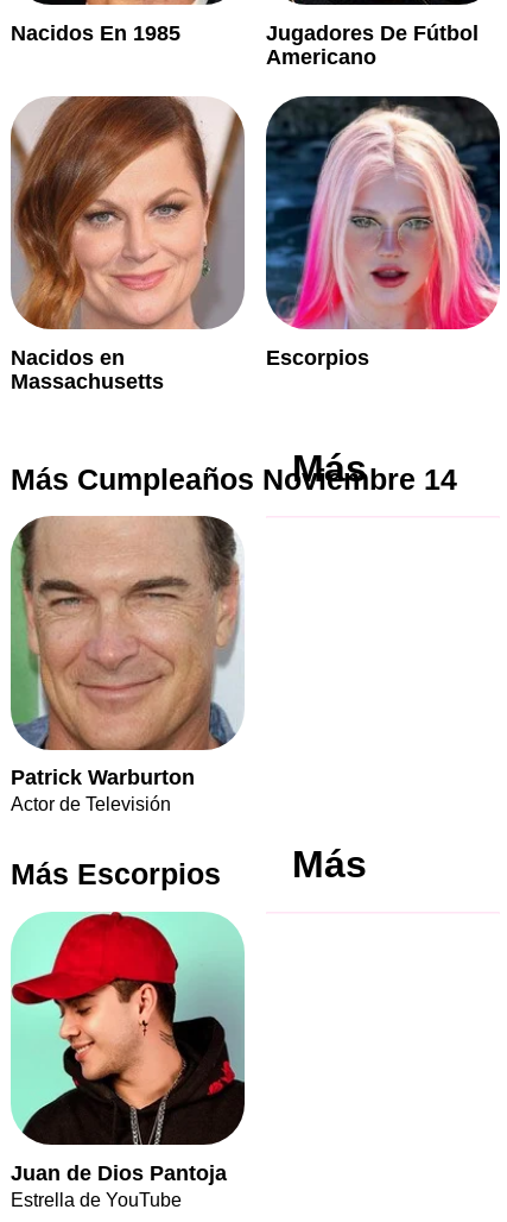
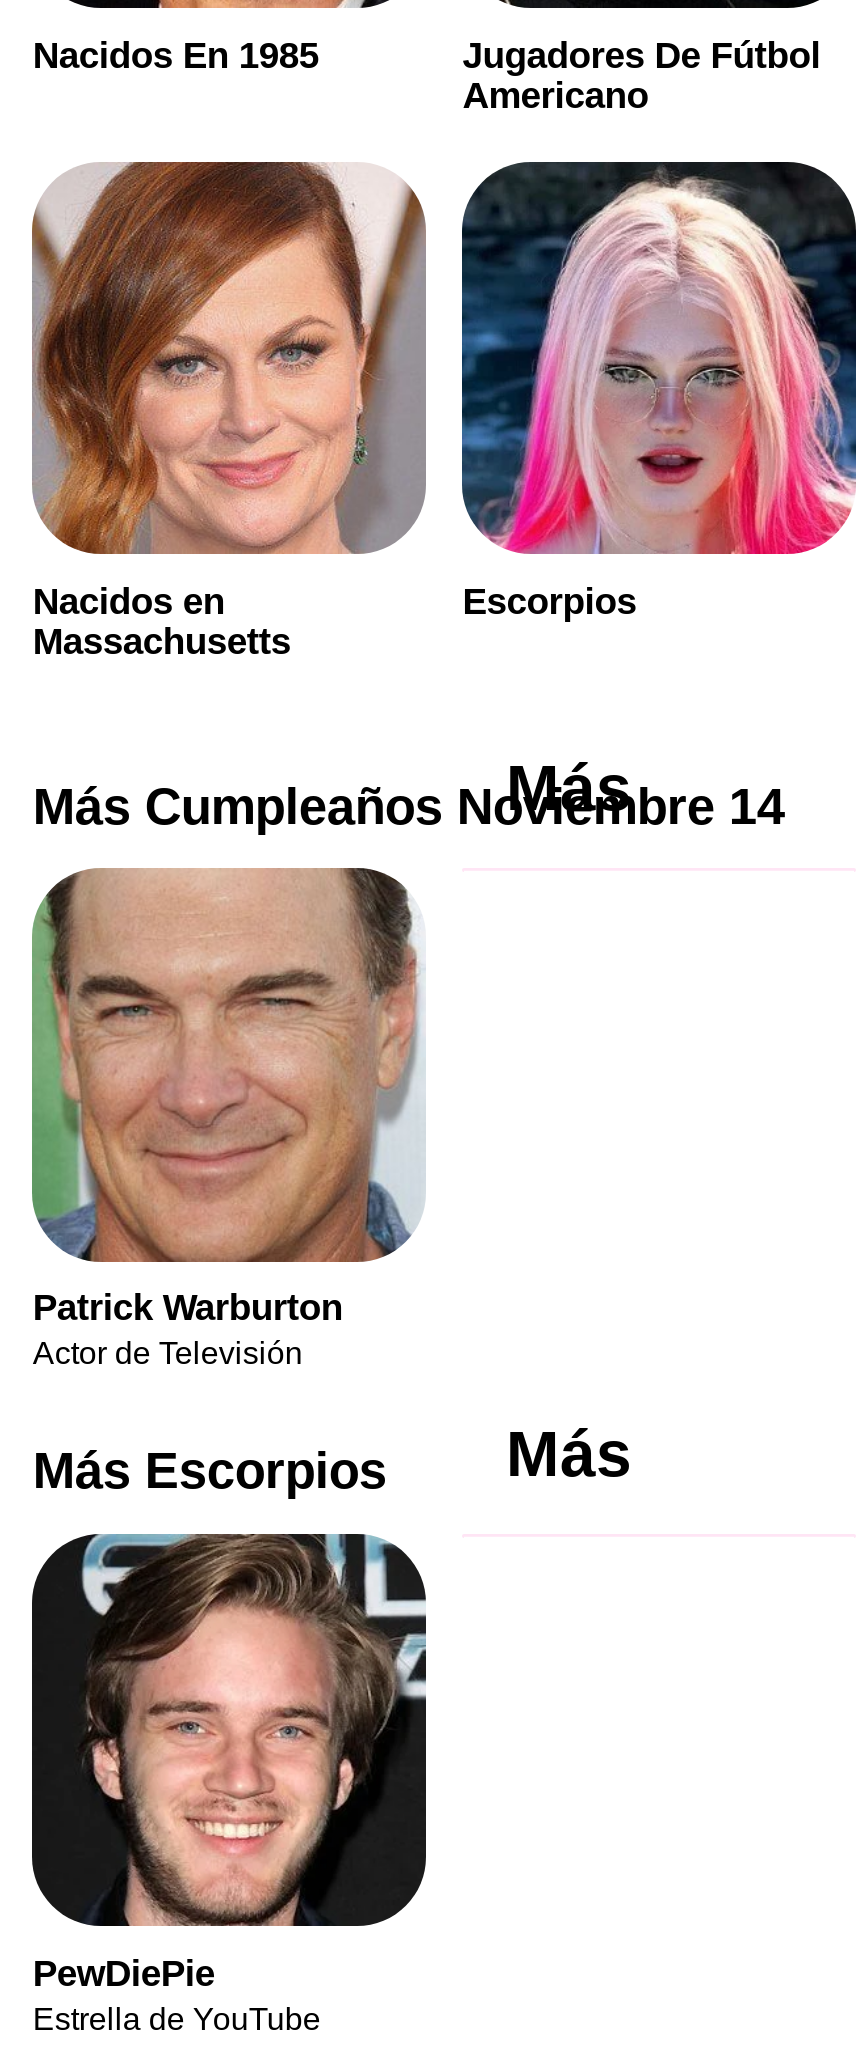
[11,912,246,1185] [image] | Juan de Dios Pantoja -> [30,1532,428,1994] [image] | PewDiePie

